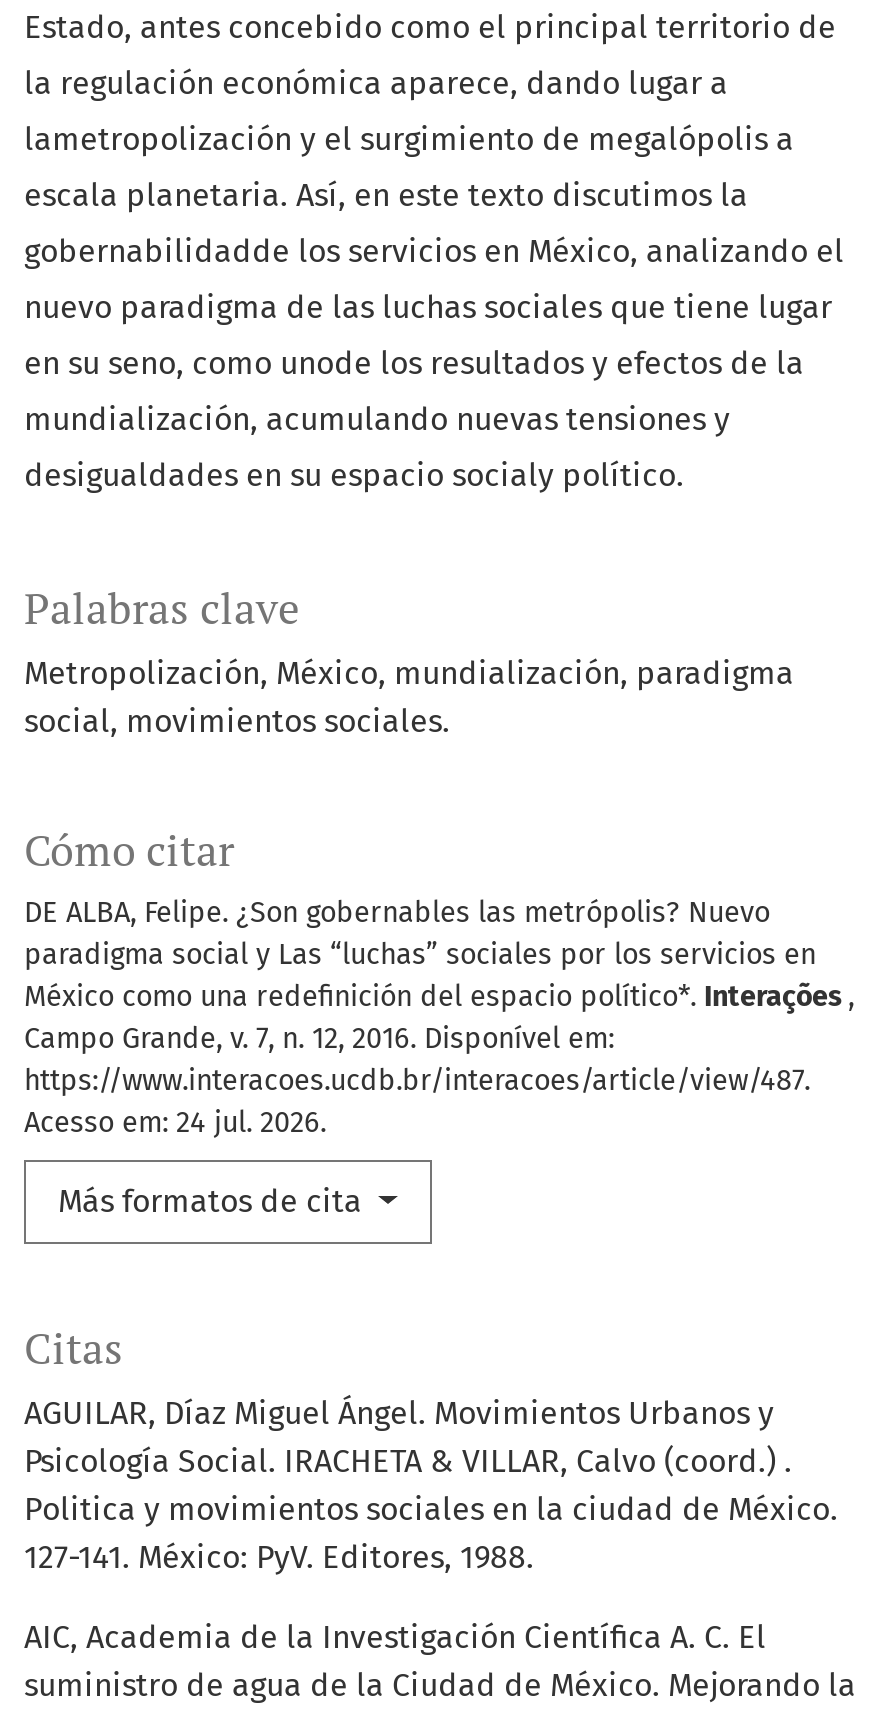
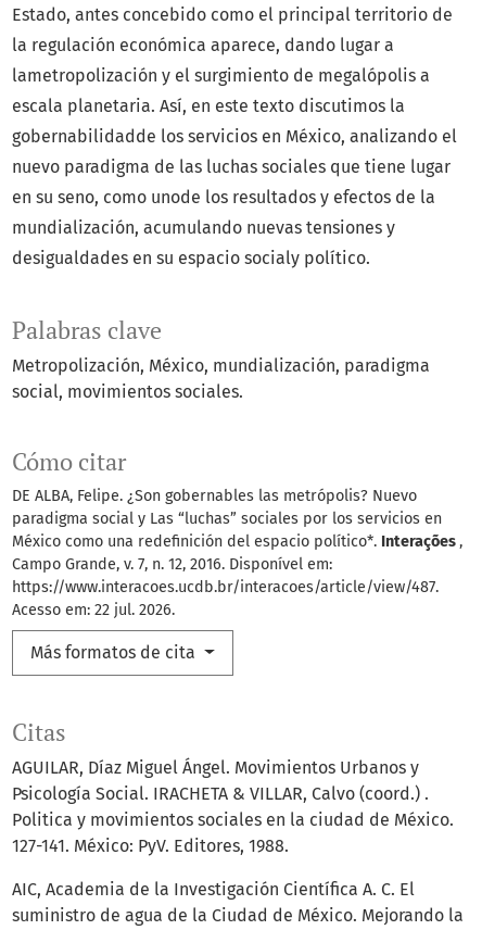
[24,1107,326,1141] Acesso em: 24 jul. 2026. -> [12,601,175,620] Acesso em: 22 jul. 2026.

